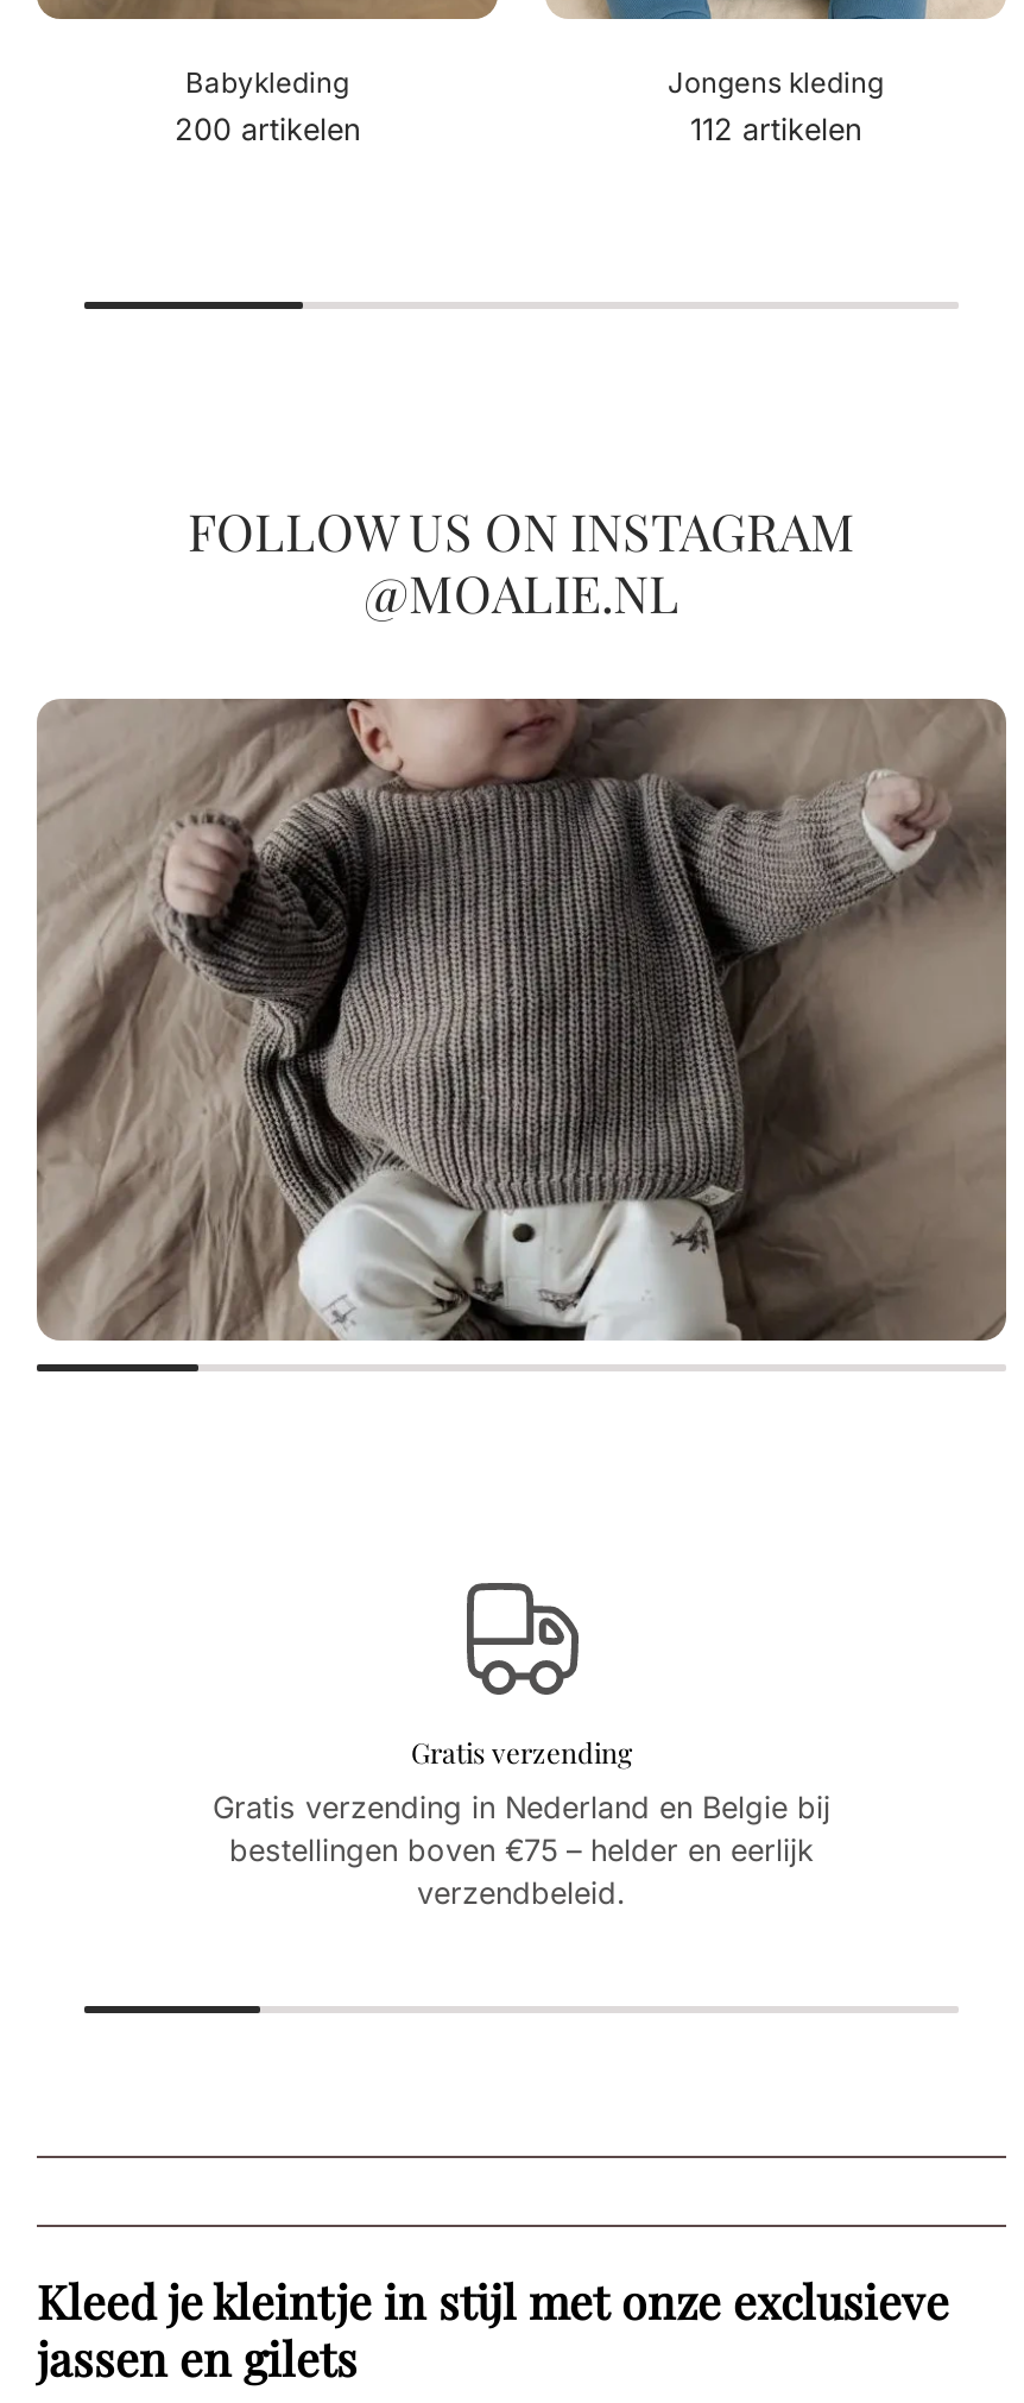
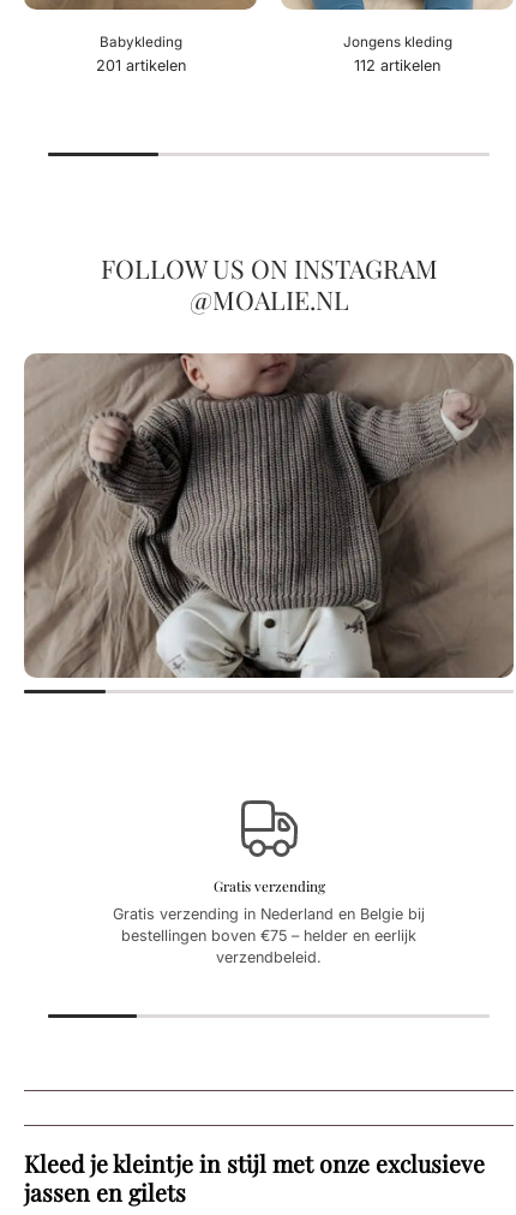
[175,112,360,147] 200 artikelen -> [95,56,185,75] 201 artikelen

